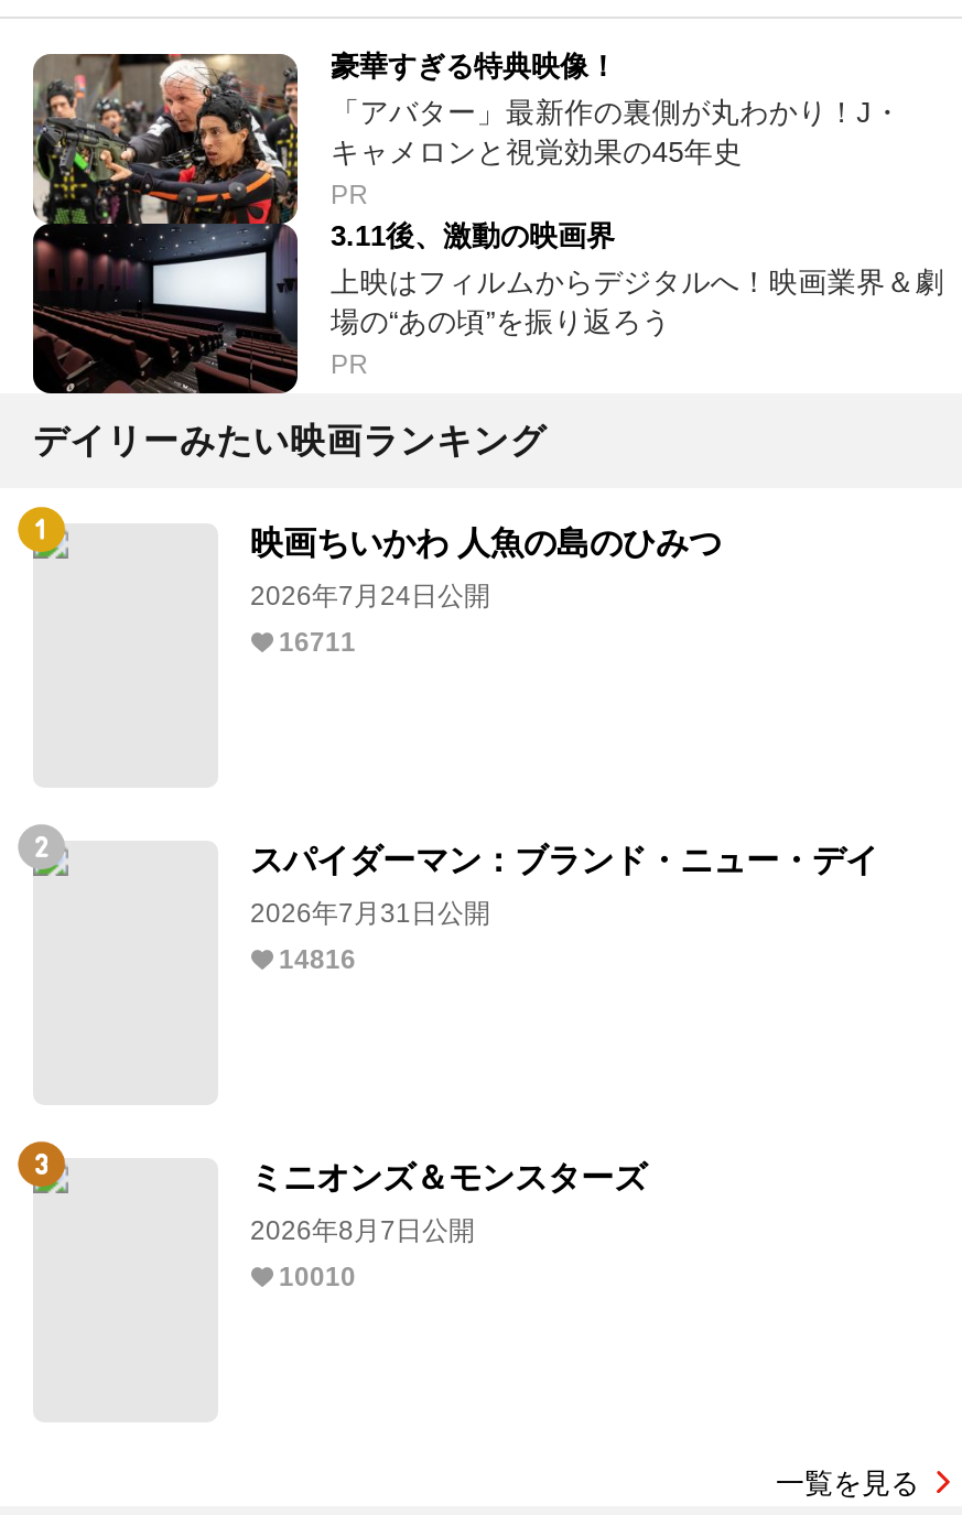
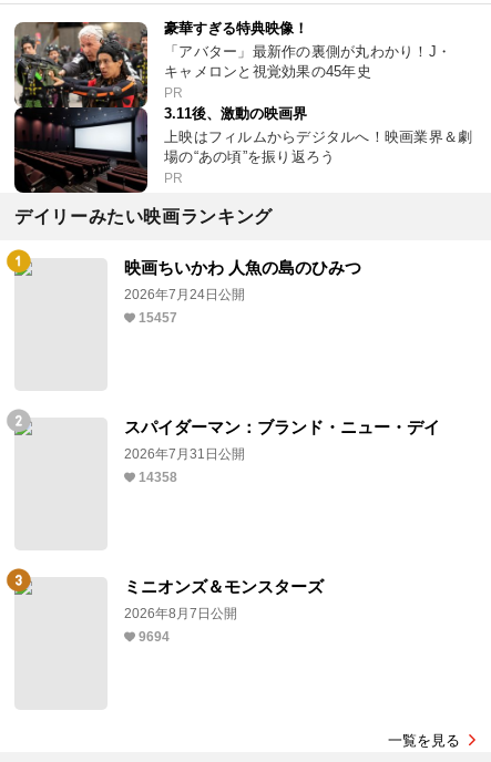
[279,627,356,658] 16711 -> [138,310,177,326] 15457
[279,944,356,975] 14816 -> [138,470,177,485] 14358
[279,1262,356,1292] 10010 -> [138,629,169,645] 9694

